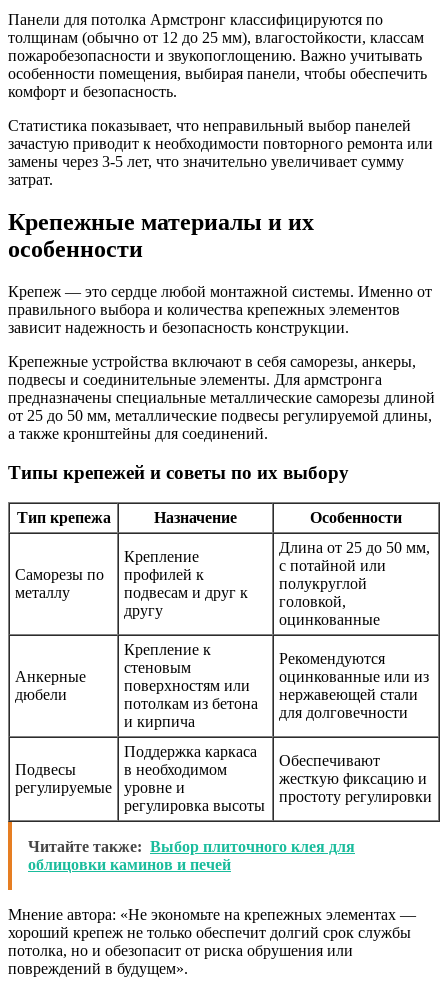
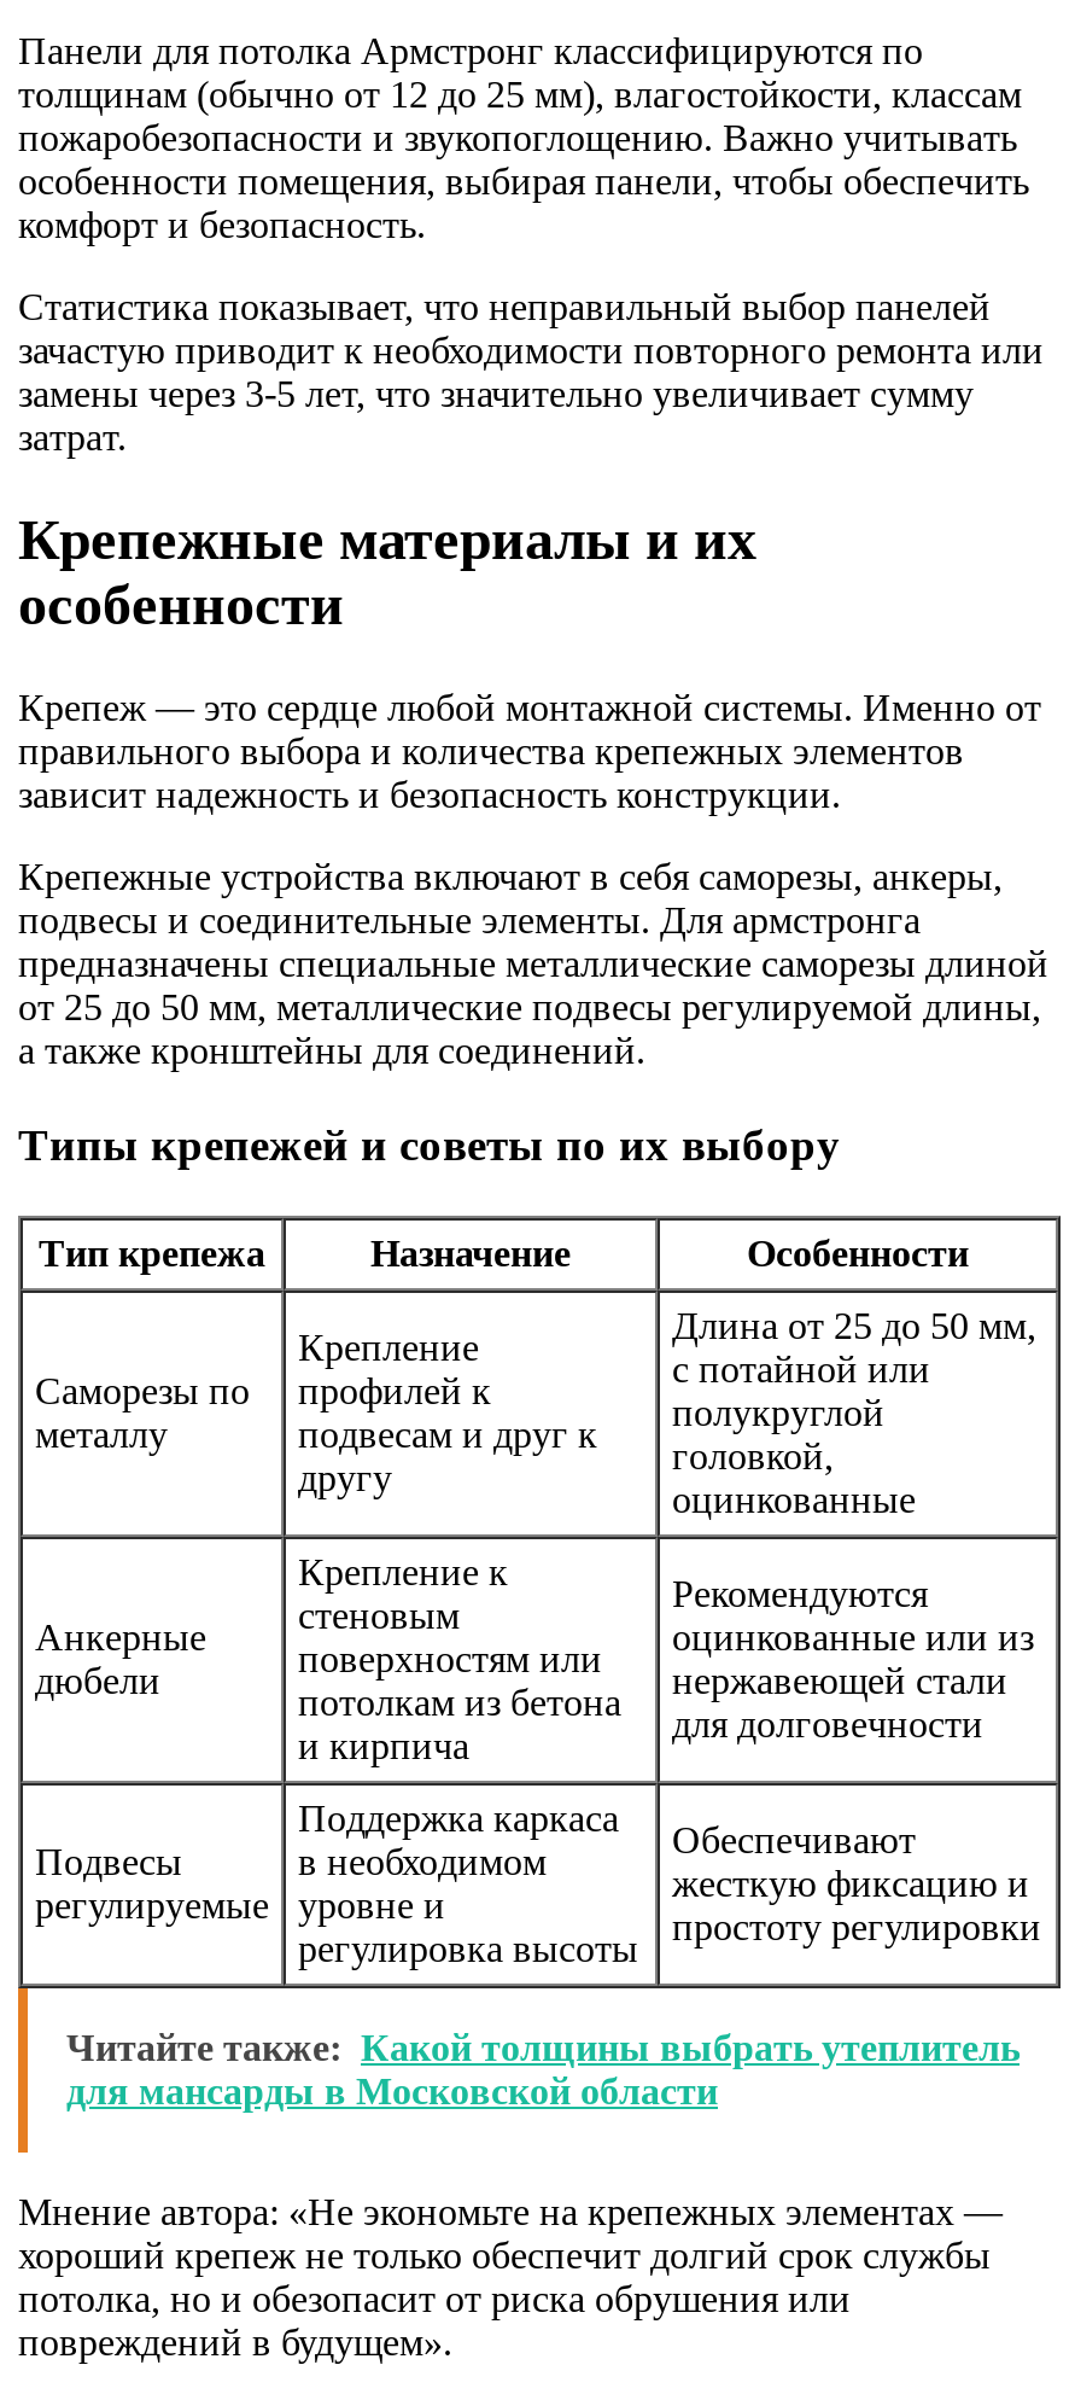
[28,838,355,873] Читайте также: Выбор плиточного клея для | облицовки каминов и печей -> [66,2028,1020,2112] Читайте также: Какой толщины выбрать утеплитель | для мансарды в Московской области

